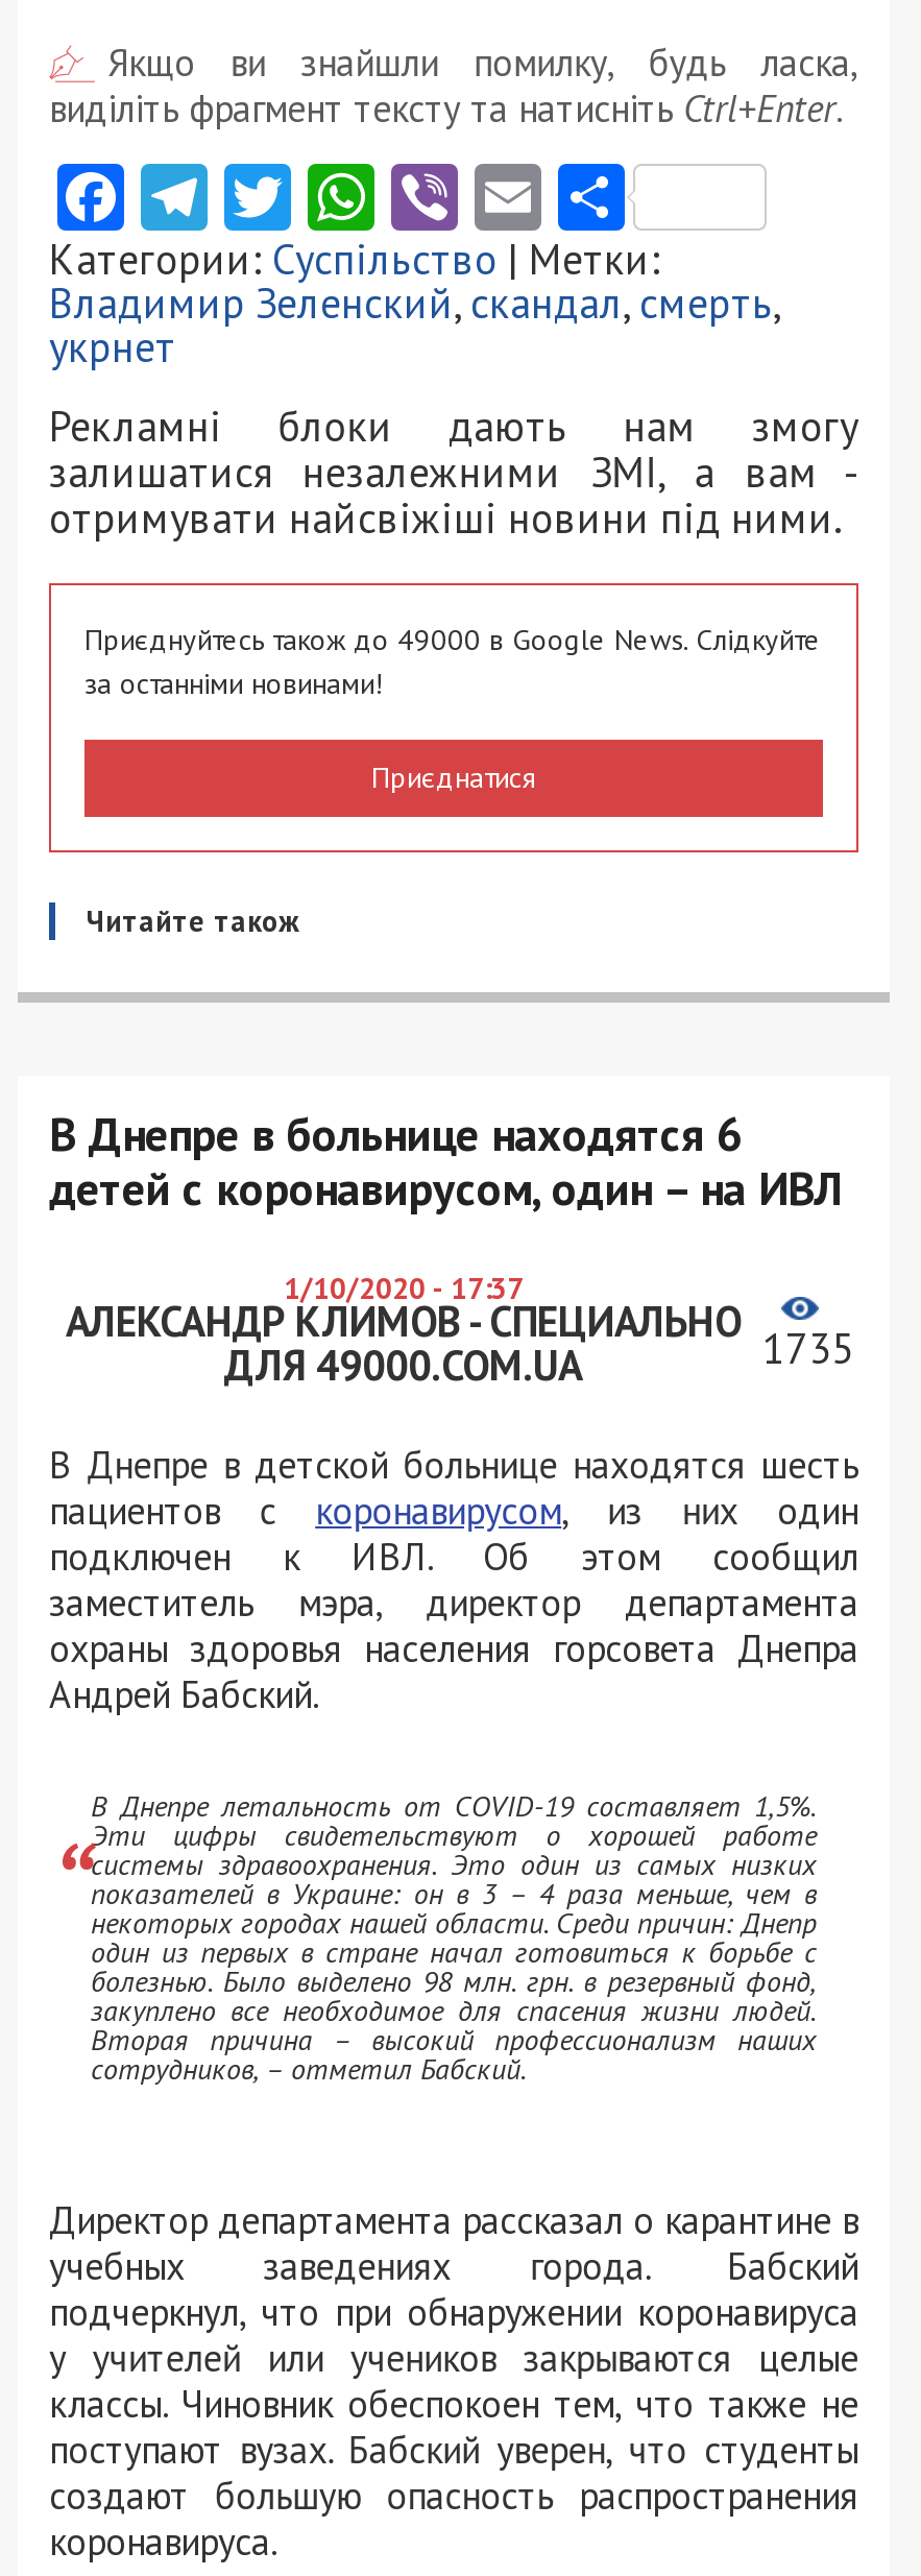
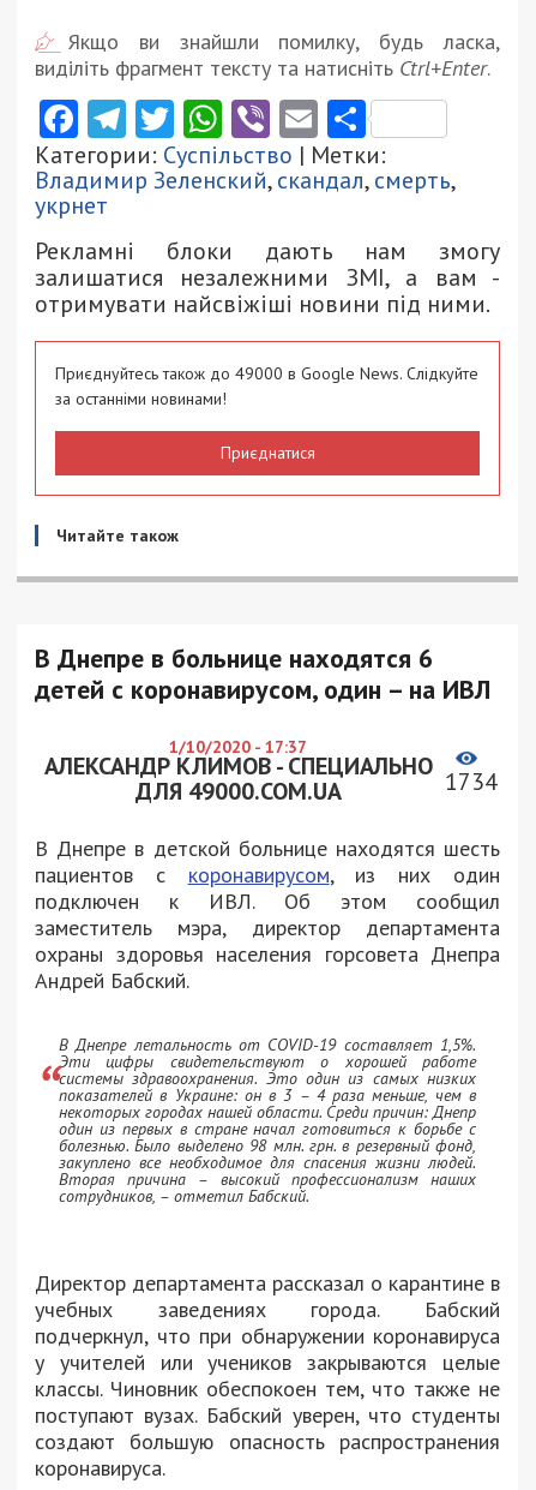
[66,1295,854,1376] АЛЕКСАНДР КЛИМОВ - СПЕЦИАЛЬНО 1735 -> [44,750,498,797] АЛЕКСАНДР КЛИМОВ - СПЕЦИАЛЬНО 1734

